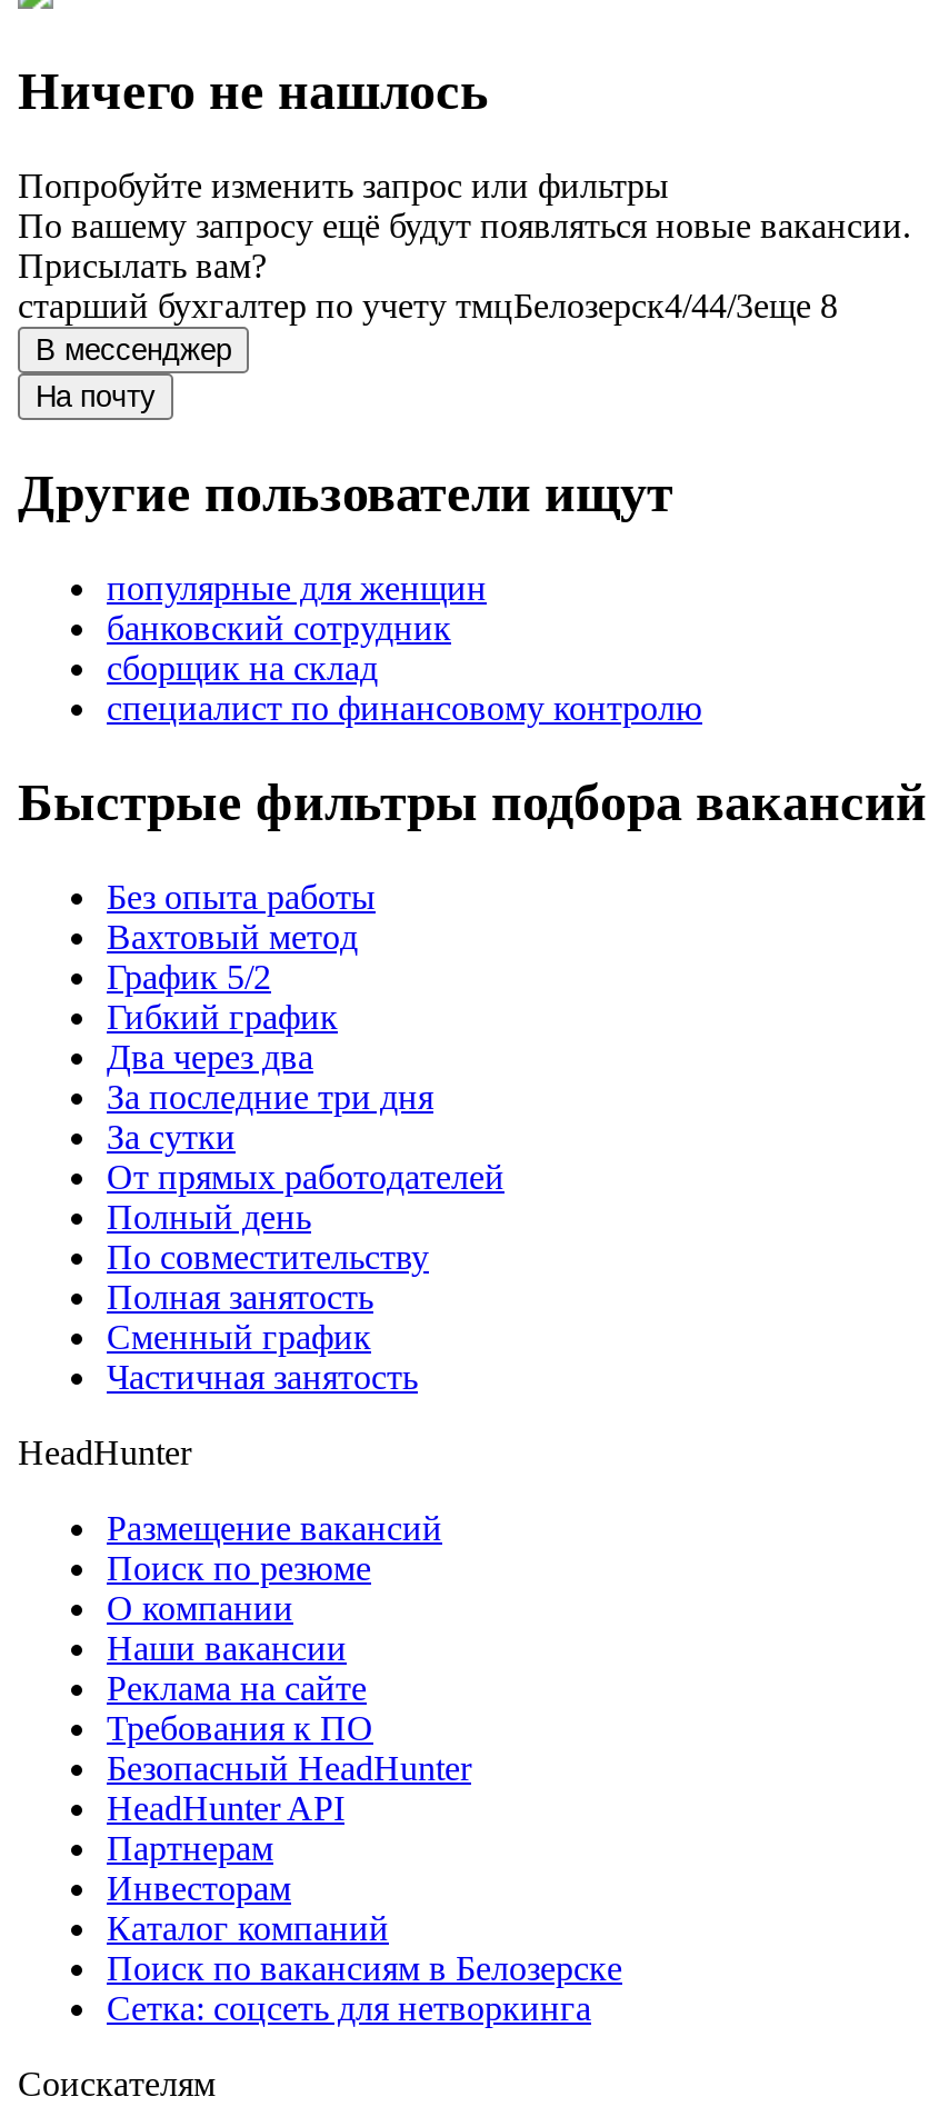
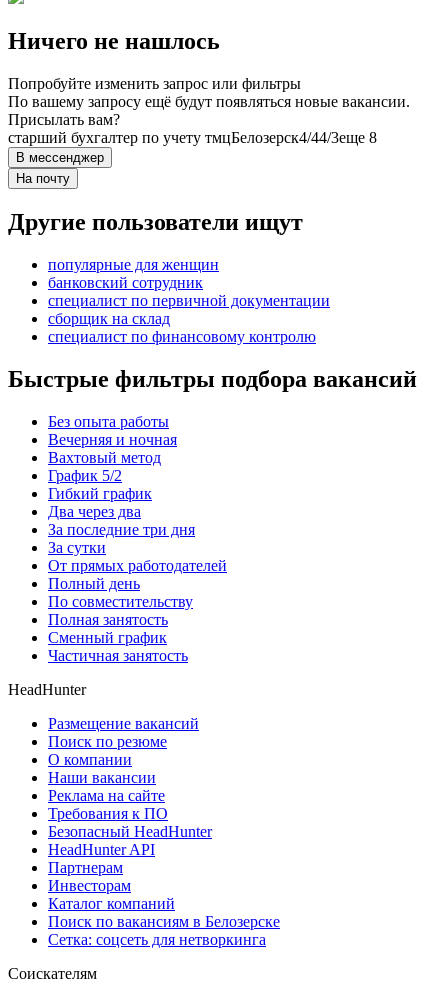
none -> [48,292,330,309] специалист по первичной документации
none -> [48,431,177,448] Вечерняя и ночная

